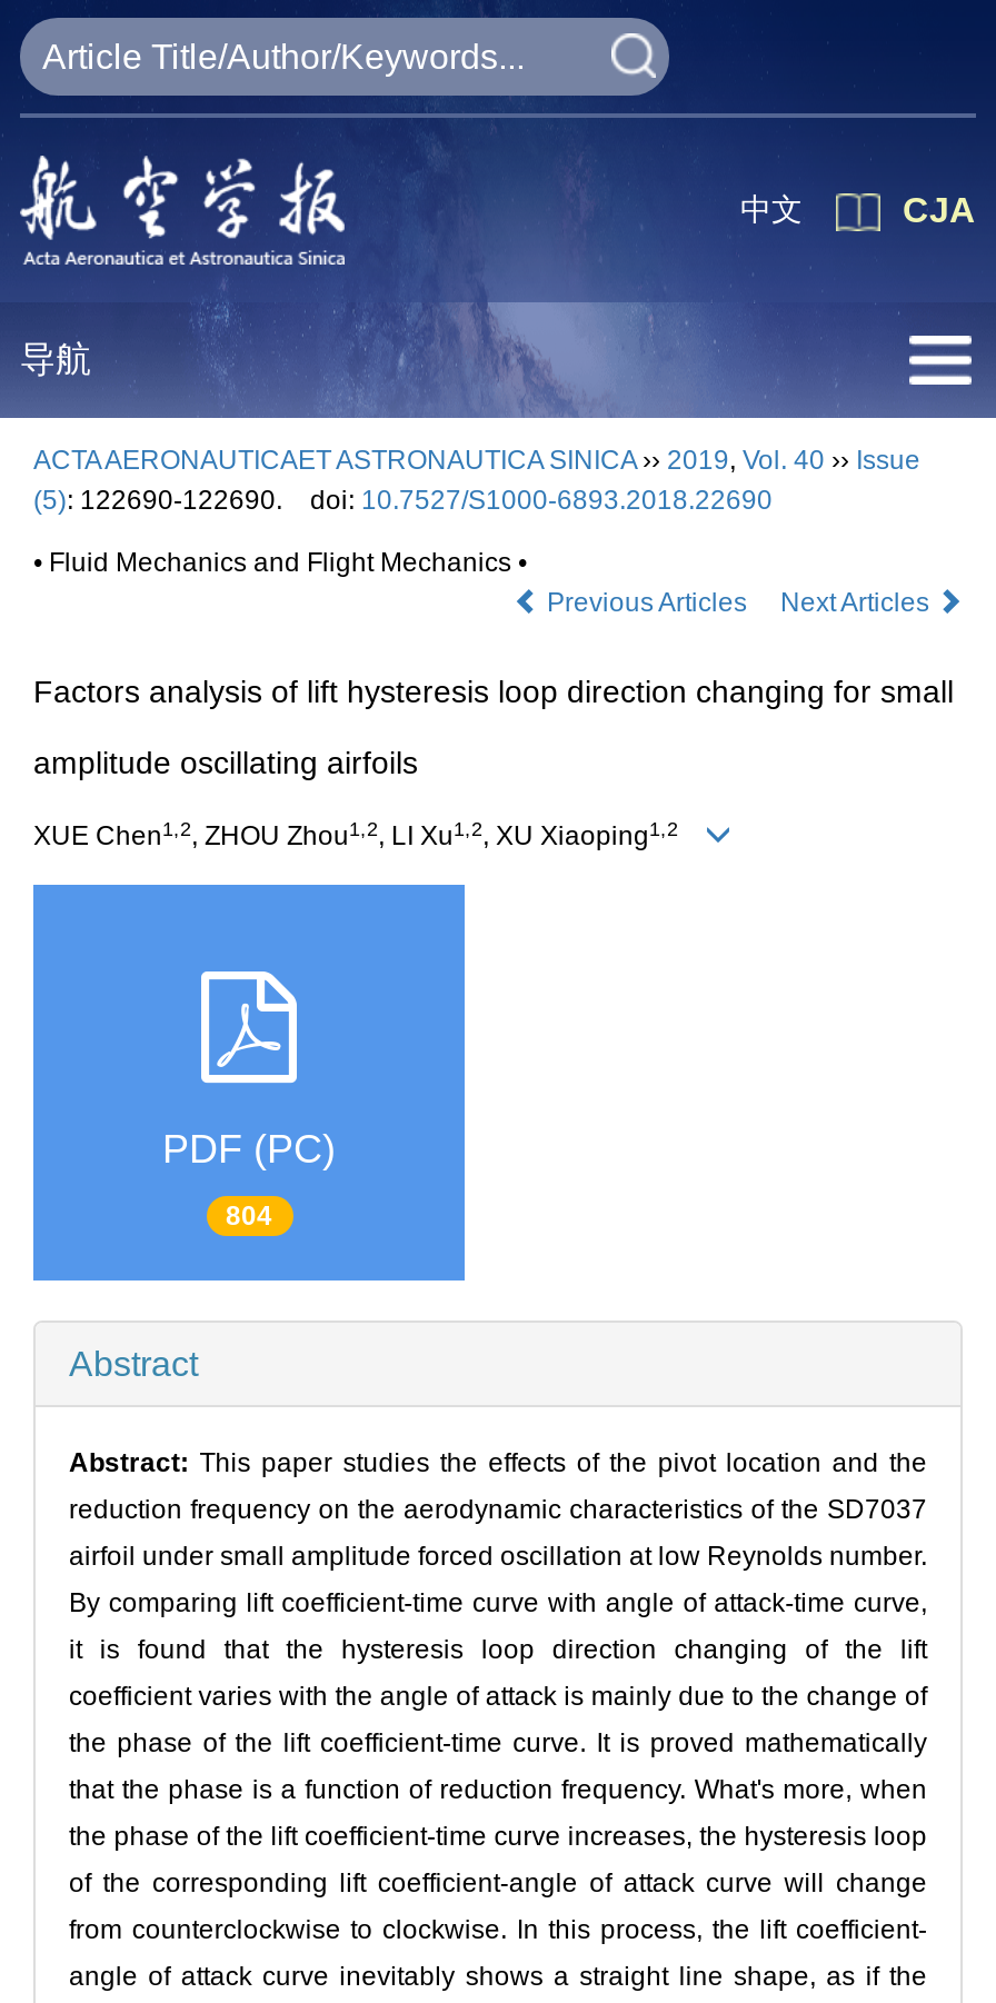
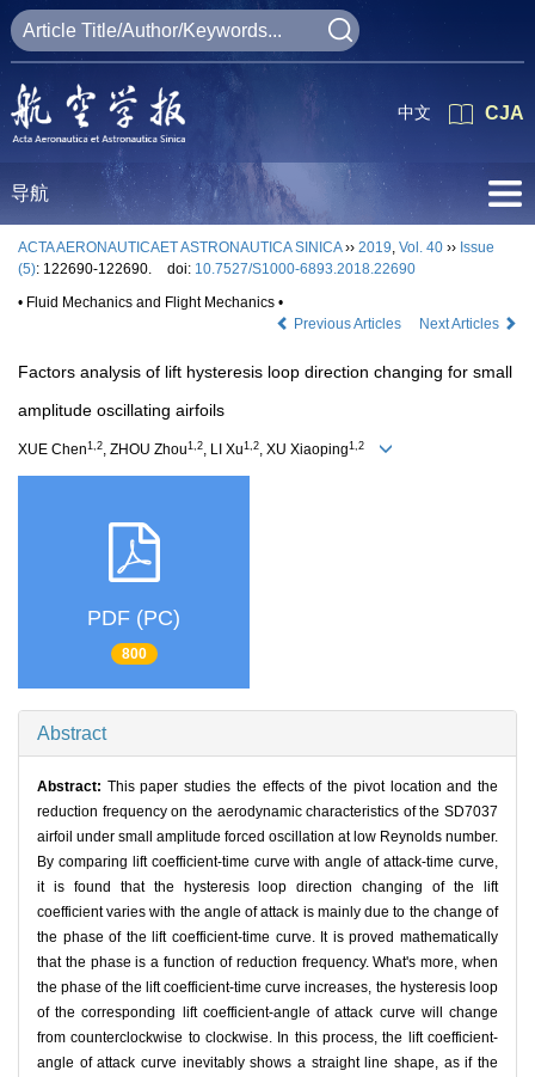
[226,1200,272,1231] 804 -> [121,645,146,662] 800

